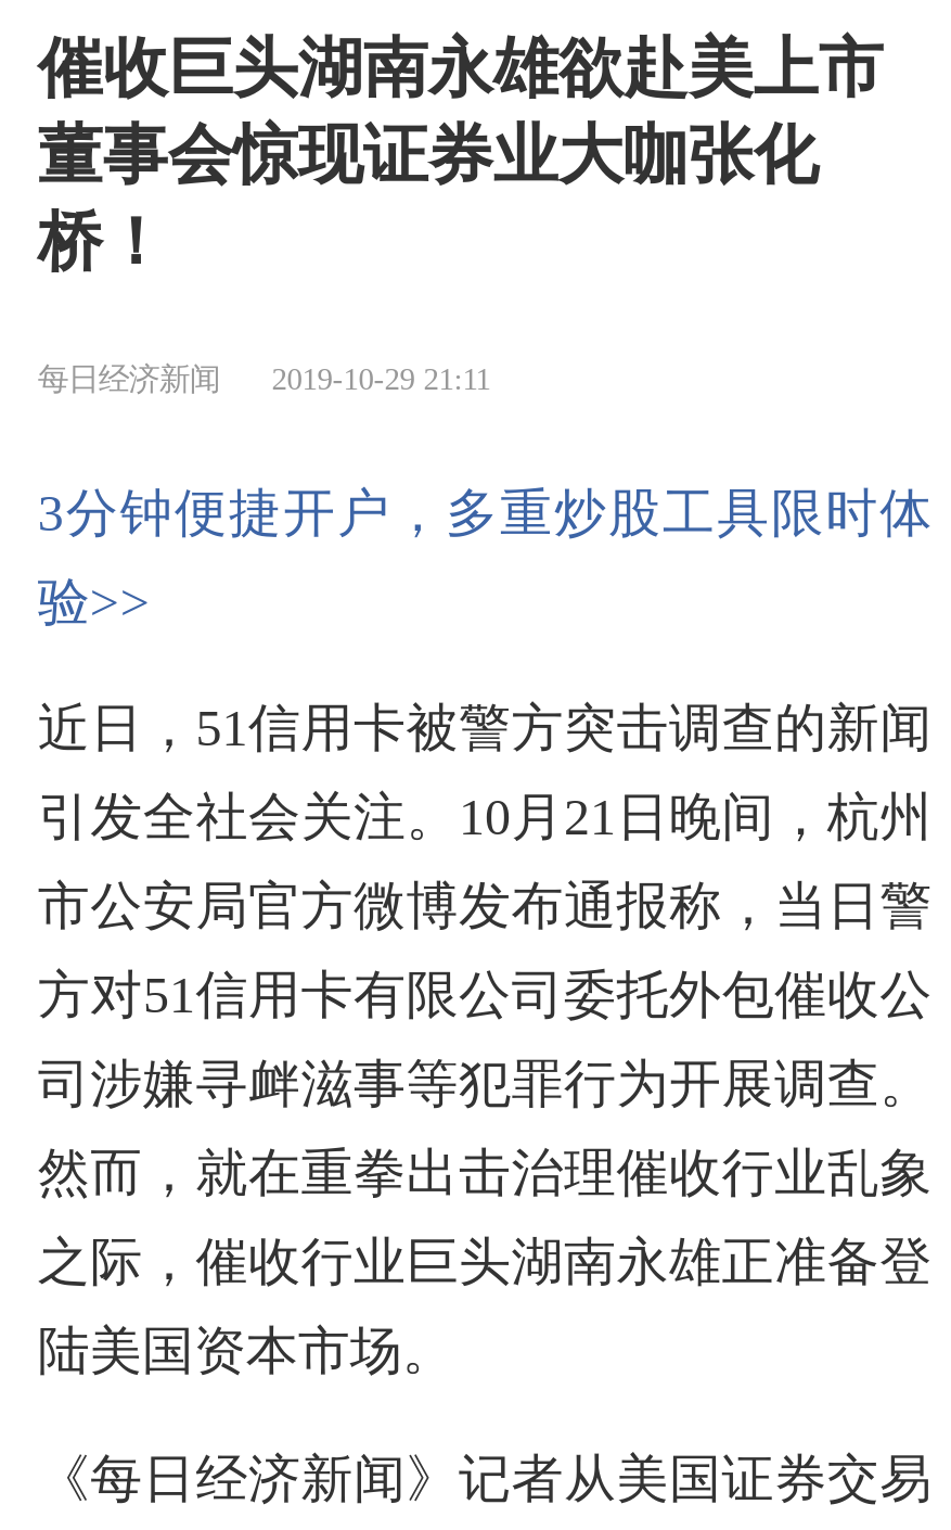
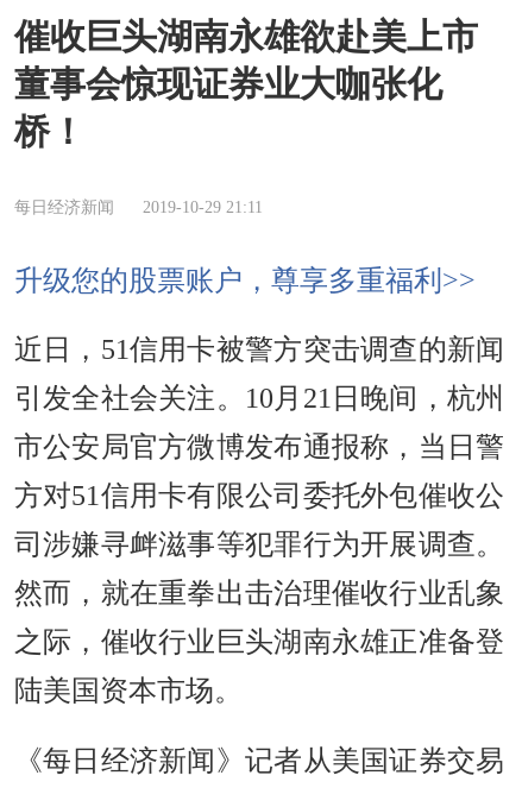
[38,484,932,629] 3分钟便捷开户，多重炒股工具限时体 | 验>> -> [14,264,476,295] 升级您的股票账户，尊享多重福利>>

